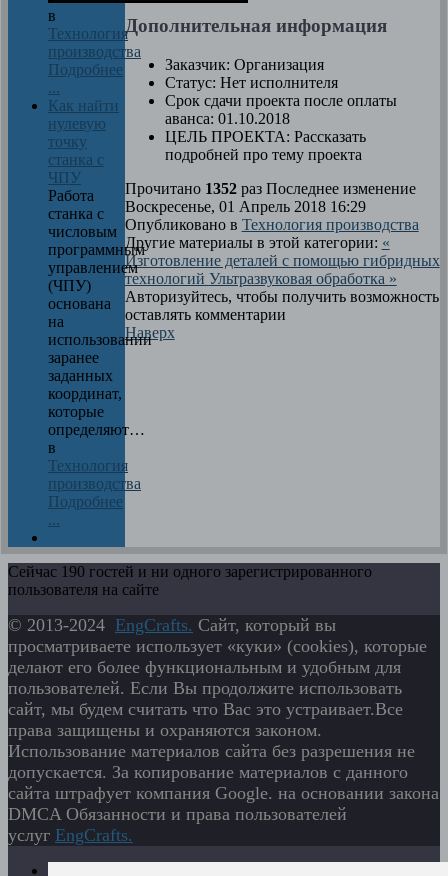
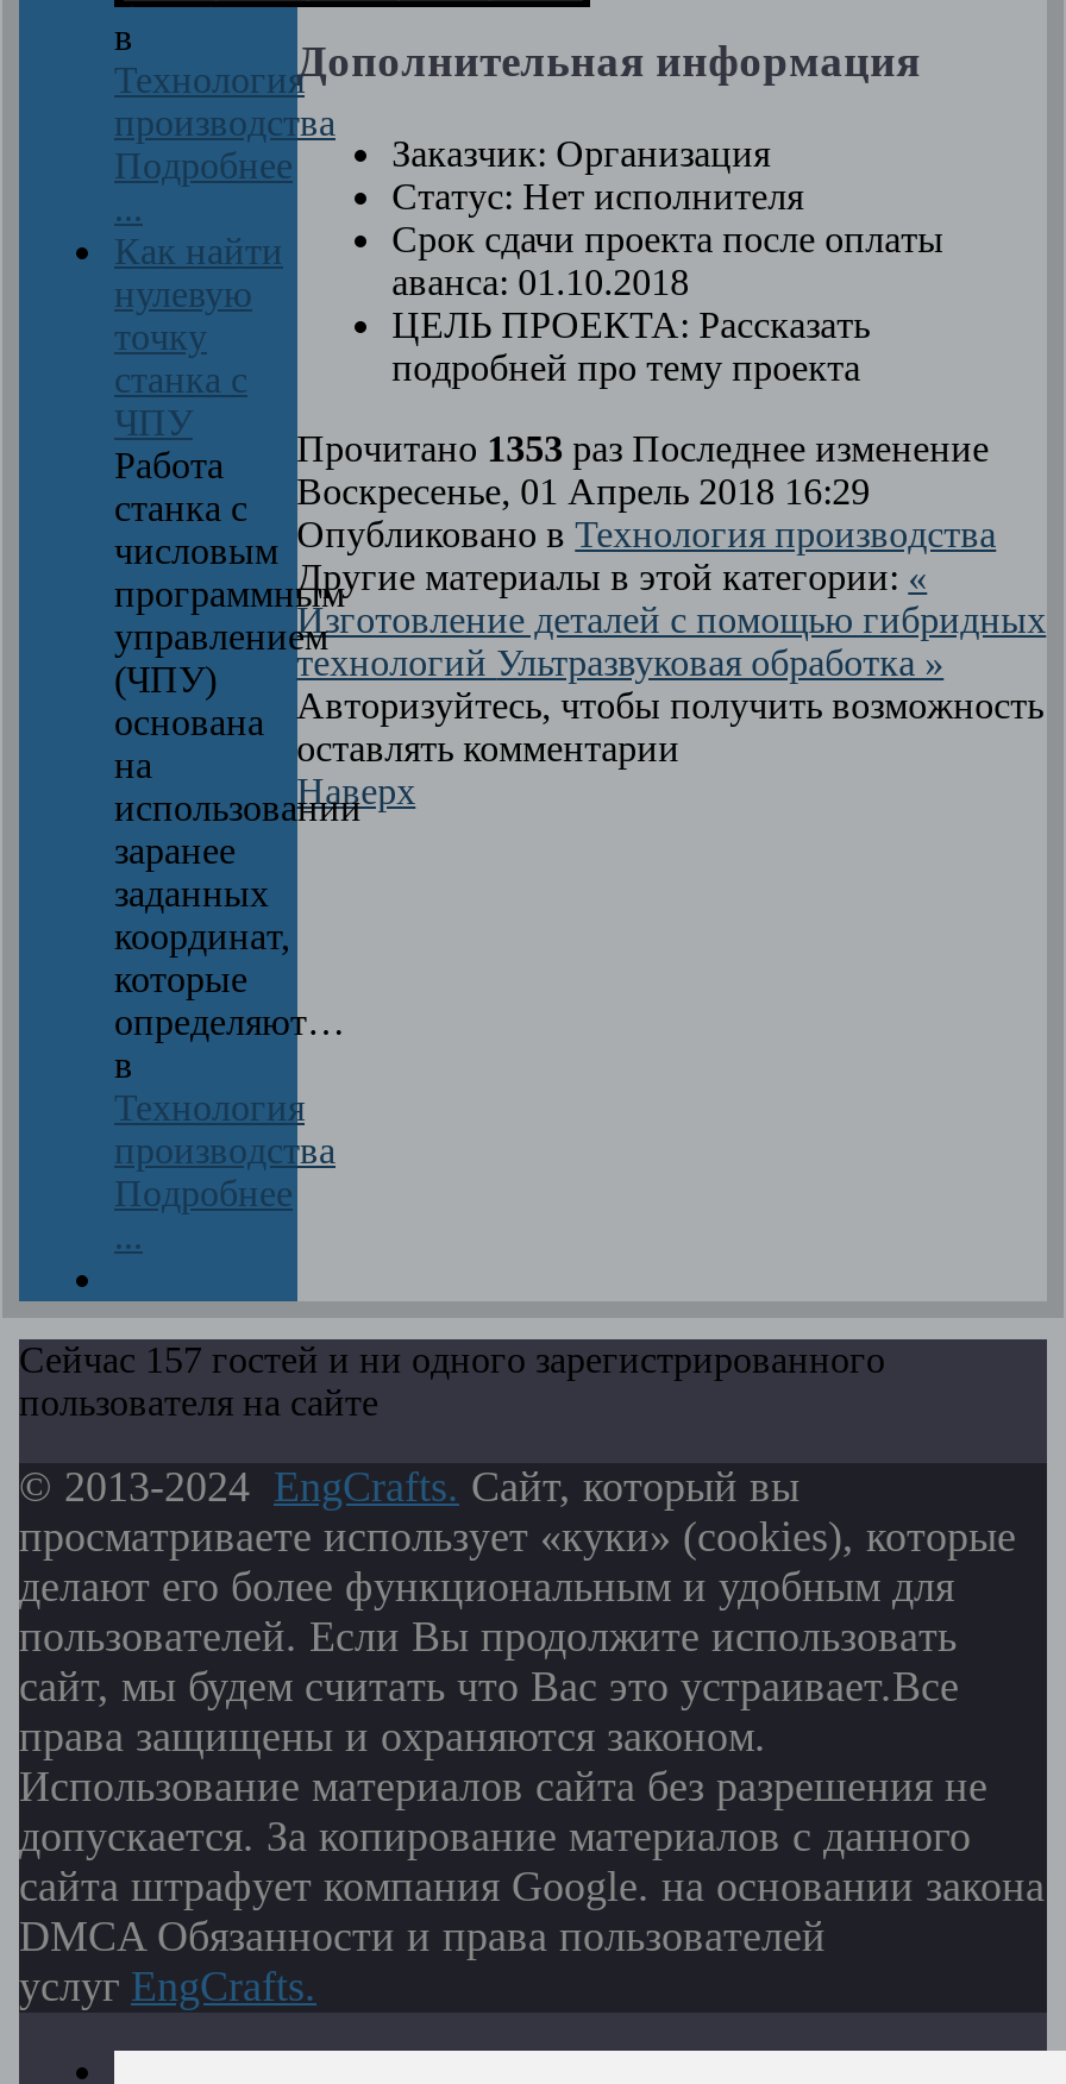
[125,180,416,197] Прочитано 1352 раз Последнее изменение -> [296,428,989,469] Прочитано 1353 раз Последнее изменение
[8,563,372,580] Сейчас 190 гостей и ни одного зарегистрированного -> [19,1340,885,1381] Сейчас 157 гостей и ни одного зарегистрированного

